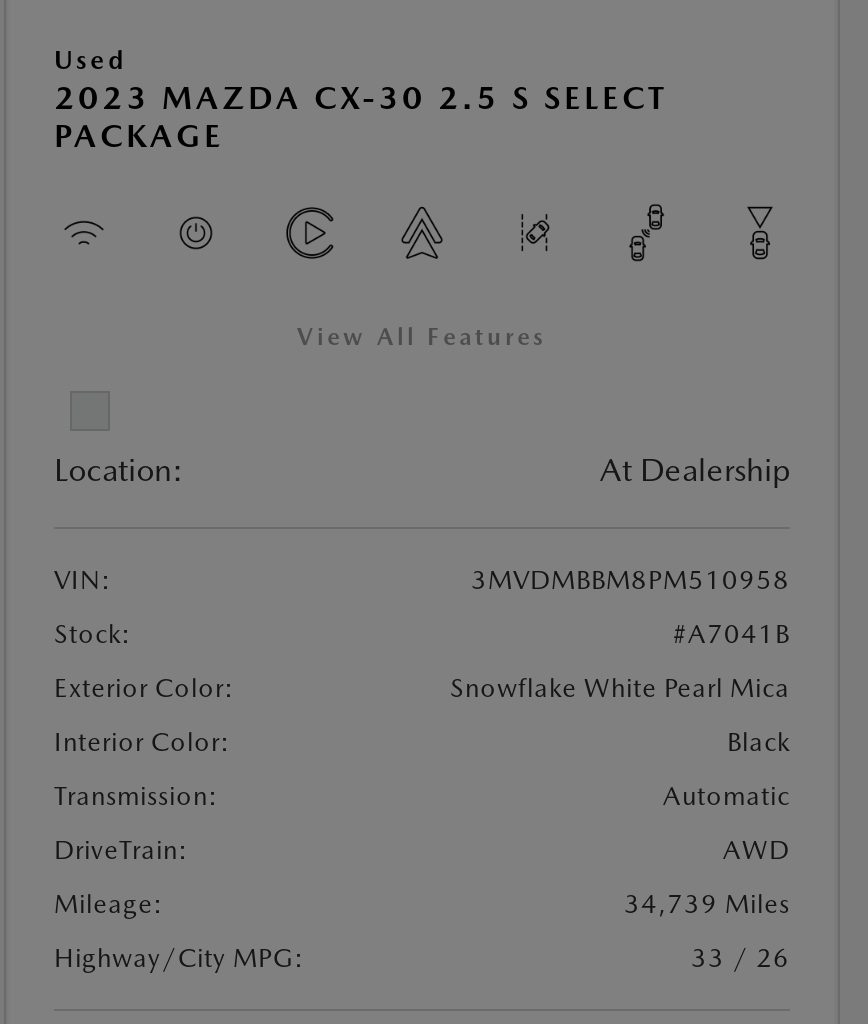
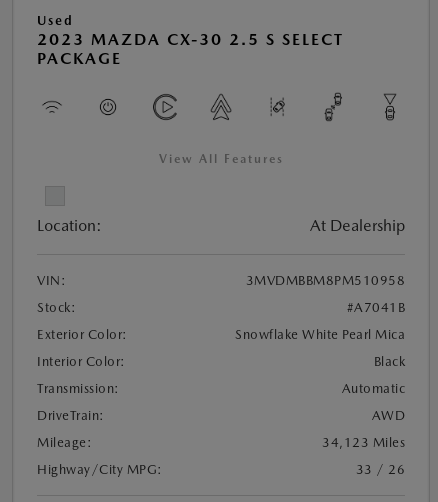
[624,889,790,919] 34,739 Miles -> [322,435,405,450] 34,123 Miles

